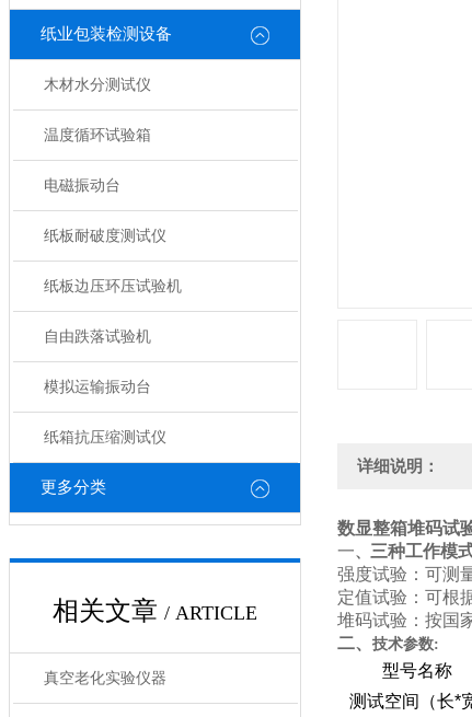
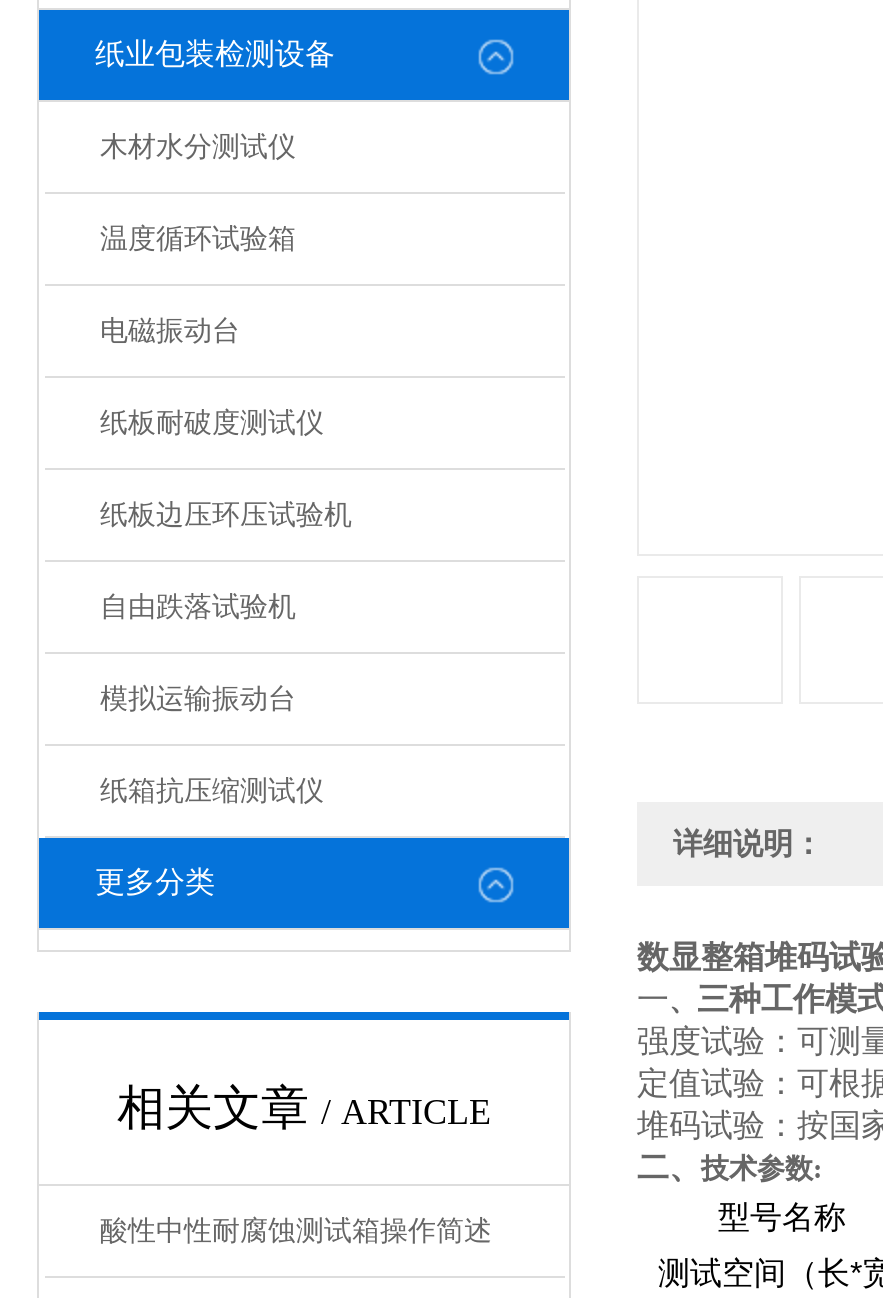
[43,670,166,686] 真空老化实验仪器 -> [100,1216,492,1246] 酸性中性耐腐蚀测试箱操作简述

